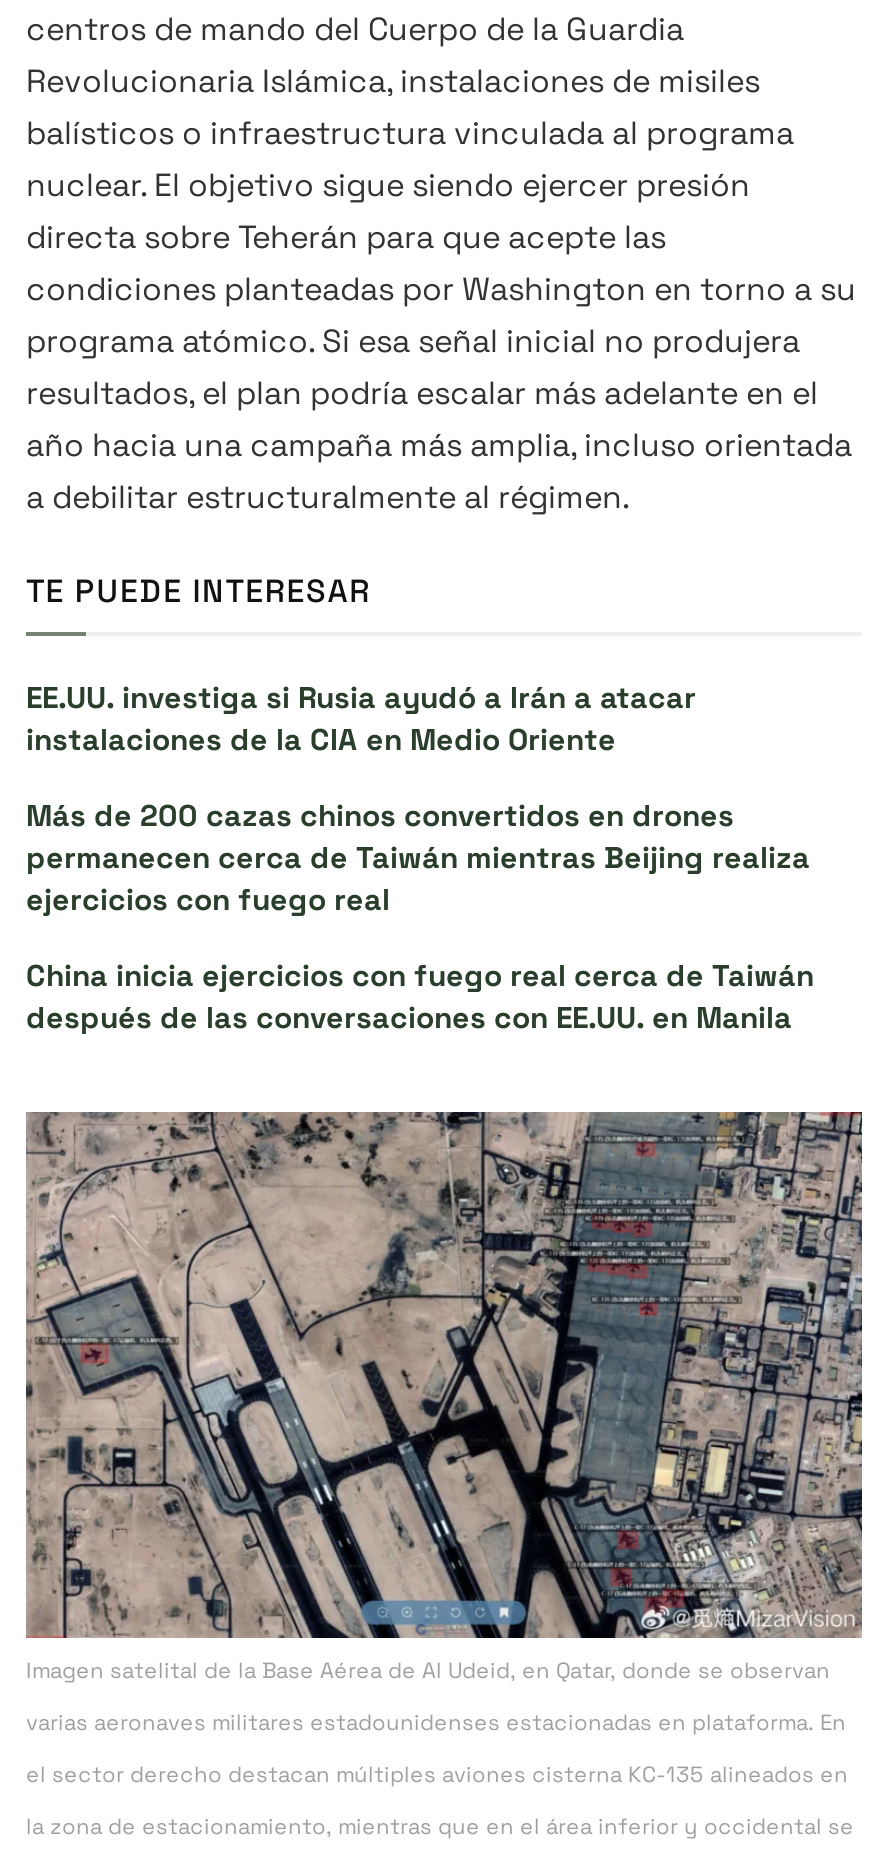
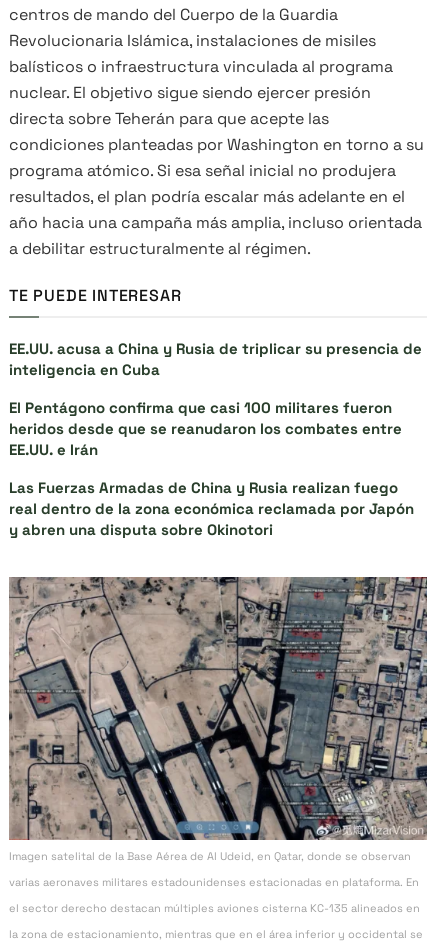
[26,678,696,758] EE.UU. investiga si Rusia ayudó a Irán a atacar | instalaciones de la CIA en Medio Oriente -> [9,339,422,379] EE.UU. acusa a China y Rusia de triplicar su presencia de | inteligencia en Cuba
[26,796,810,918] Más de 200 cazas chinos convertidos en drones | permanecen cerca de Taiwán mientras Beijing realiza | ejercicios con fuego real -> [9,398,402,459] El Pentágono confirma que casi 100 militares fueron | heridos desde que se reanudaron los combates entre | EE.UU. e Irán
[26,956,814,1036] China inicia ejercicios con fuego real cerca de Taiwán | después de las conversaciones con EE.UU. en Manila -> [9,478,414,539] Las Fuerzas Armadas de China y Rusia realizan fuego | real dentro de la zona económica reclamada por Japón | y abren una disputa sobre Okinotori

